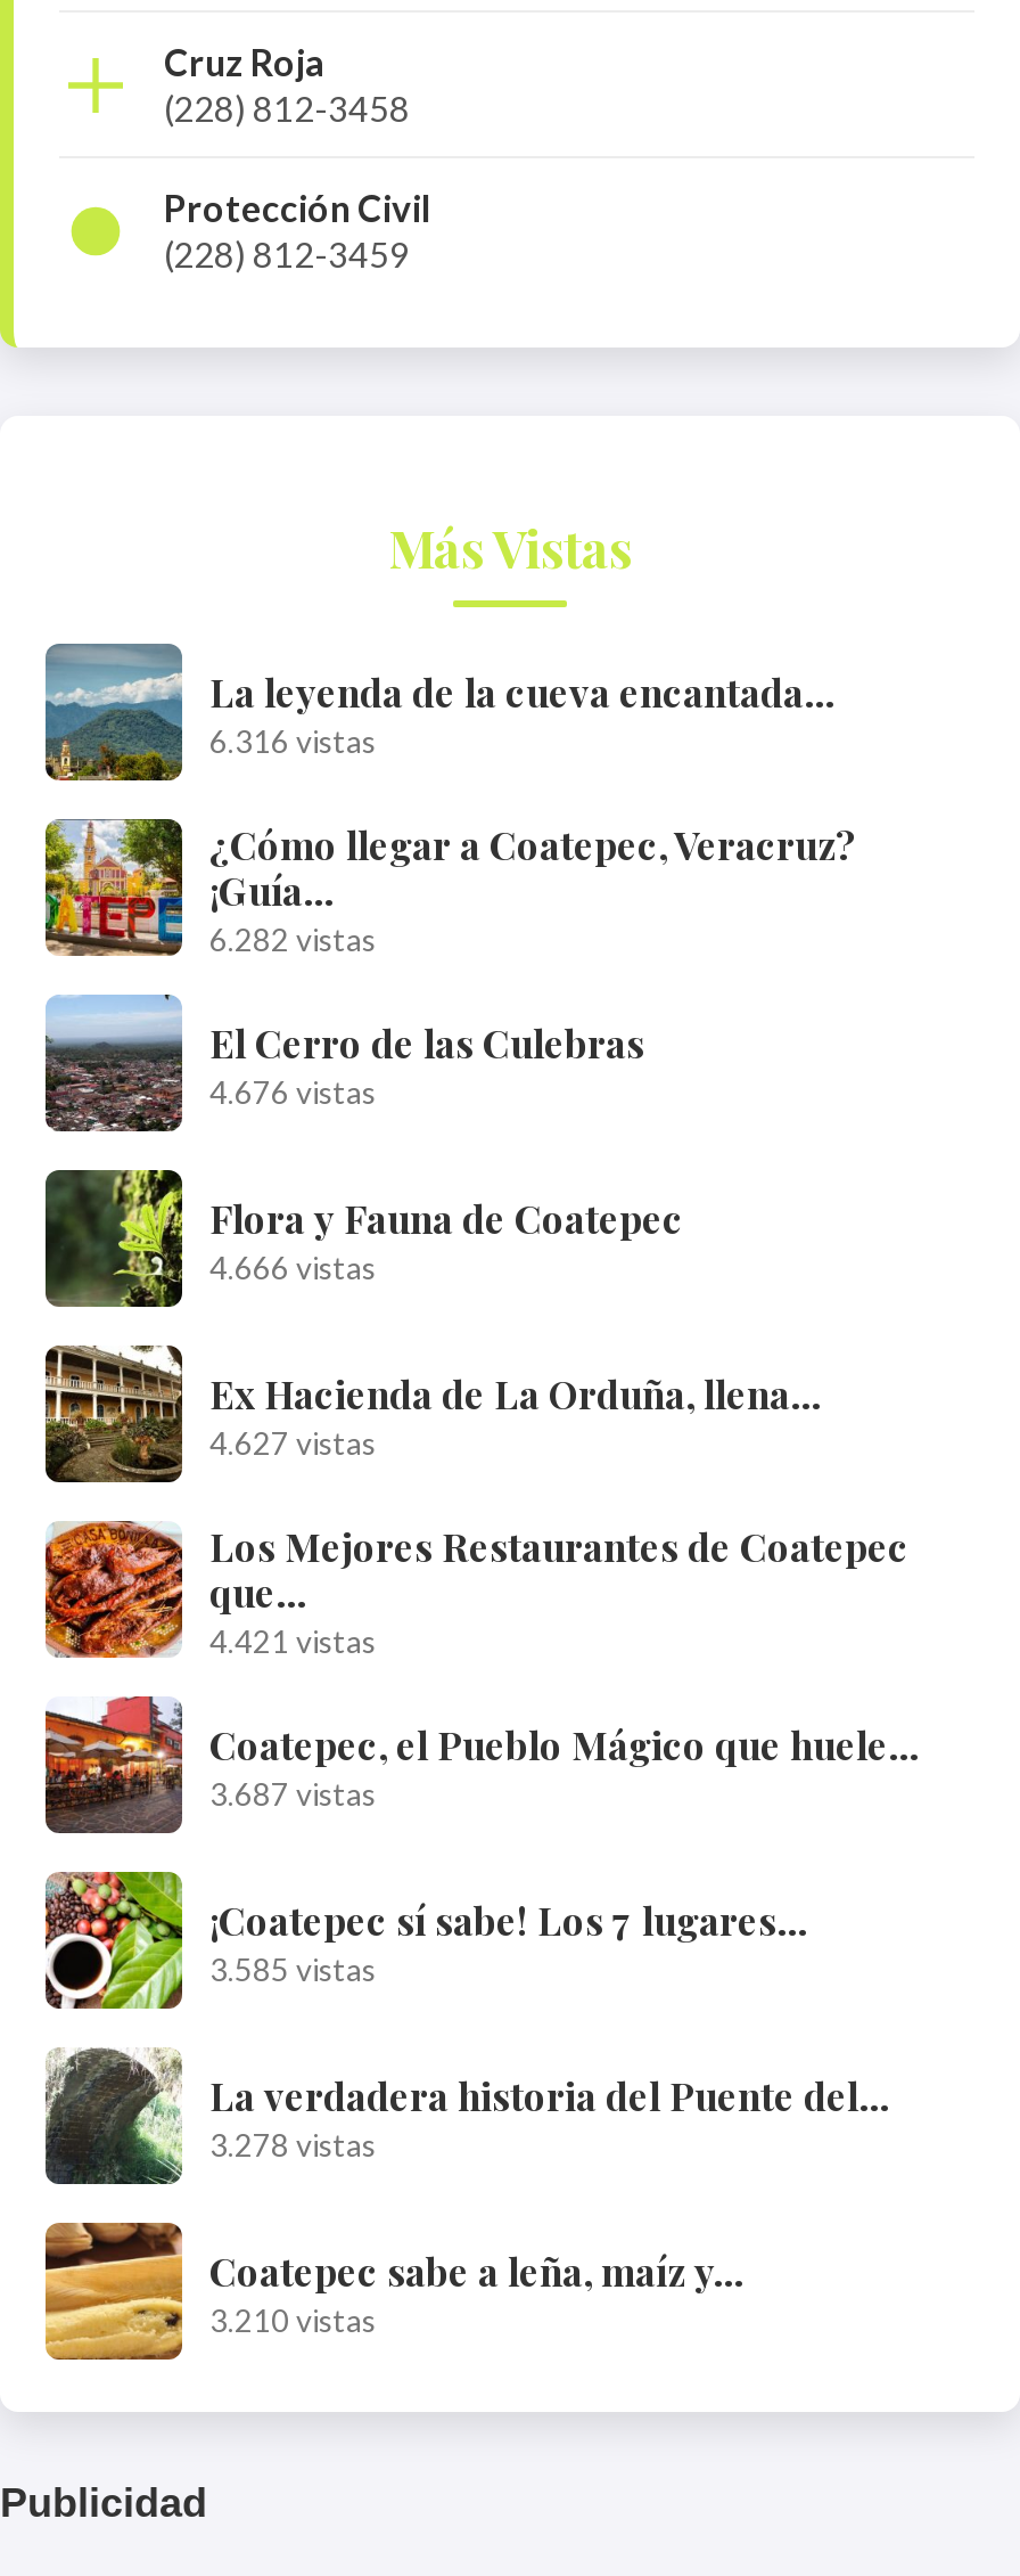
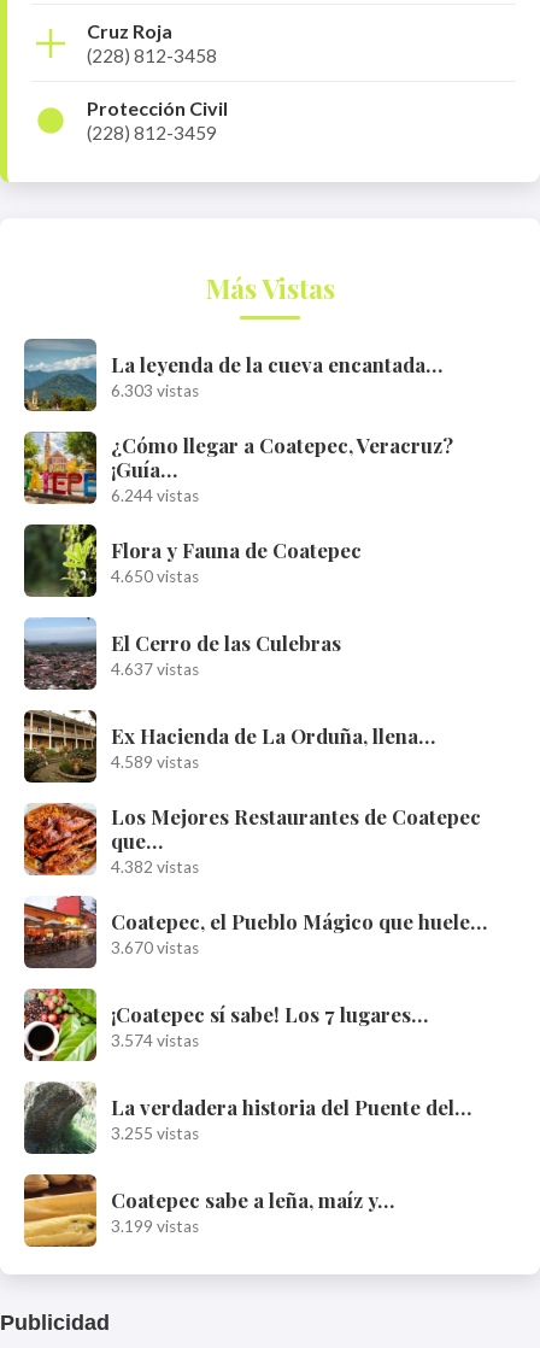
[209,724,376,761] 6.316 vistas -> [111,381,199,401] 6.303 vistas
[209,922,376,1112] 6.282 vistas | 4.676 vistas -> [111,486,199,506] 6.244 vistas
moved [43,992,644,1131] -> [24,617,341,690]: [image] | El Cerro de las Culebras
moved [43,1166,683,1311] -> [23,522,362,599]: [image] | Flora y Fauna de Coatepec
[209,1251,376,1287] 4.666 vistas -> [111,567,199,679] 4.650 vistas | 4.637 vistas
[209,1426,376,1462] 4.627 vistas -> [111,753,199,772] 4.589 vistas
[209,1624,376,1661] 4.421 vistas -> [111,858,199,877] 4.382 vistas
[209,1777,376,1813] 3.687 vistas -> [111,938,199,958] 3.670 vistas
[209,1952,376,1989] 3.585 vistas -> [111,1031,199,1051] 3.574 vistas
[209,2128,376,2164] 3.278 vistas -> [111,1124,199,1143] 3.255 vistas
[209,2303,376,2340] 3.210 vistas -> [111,1217,199,1236] 3.199 vistas

